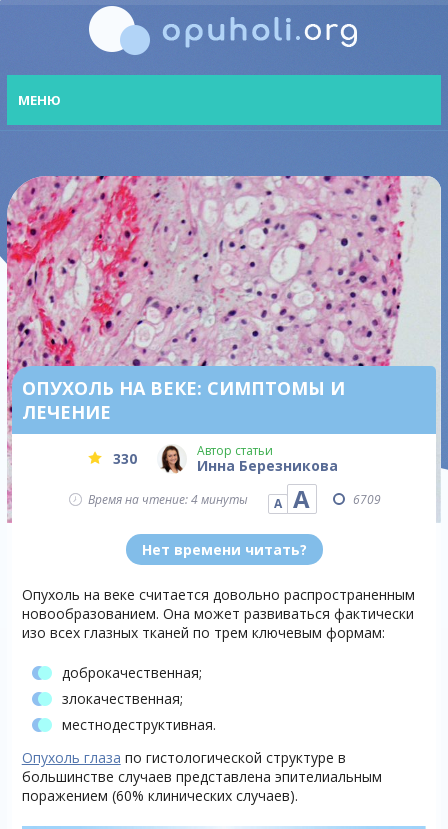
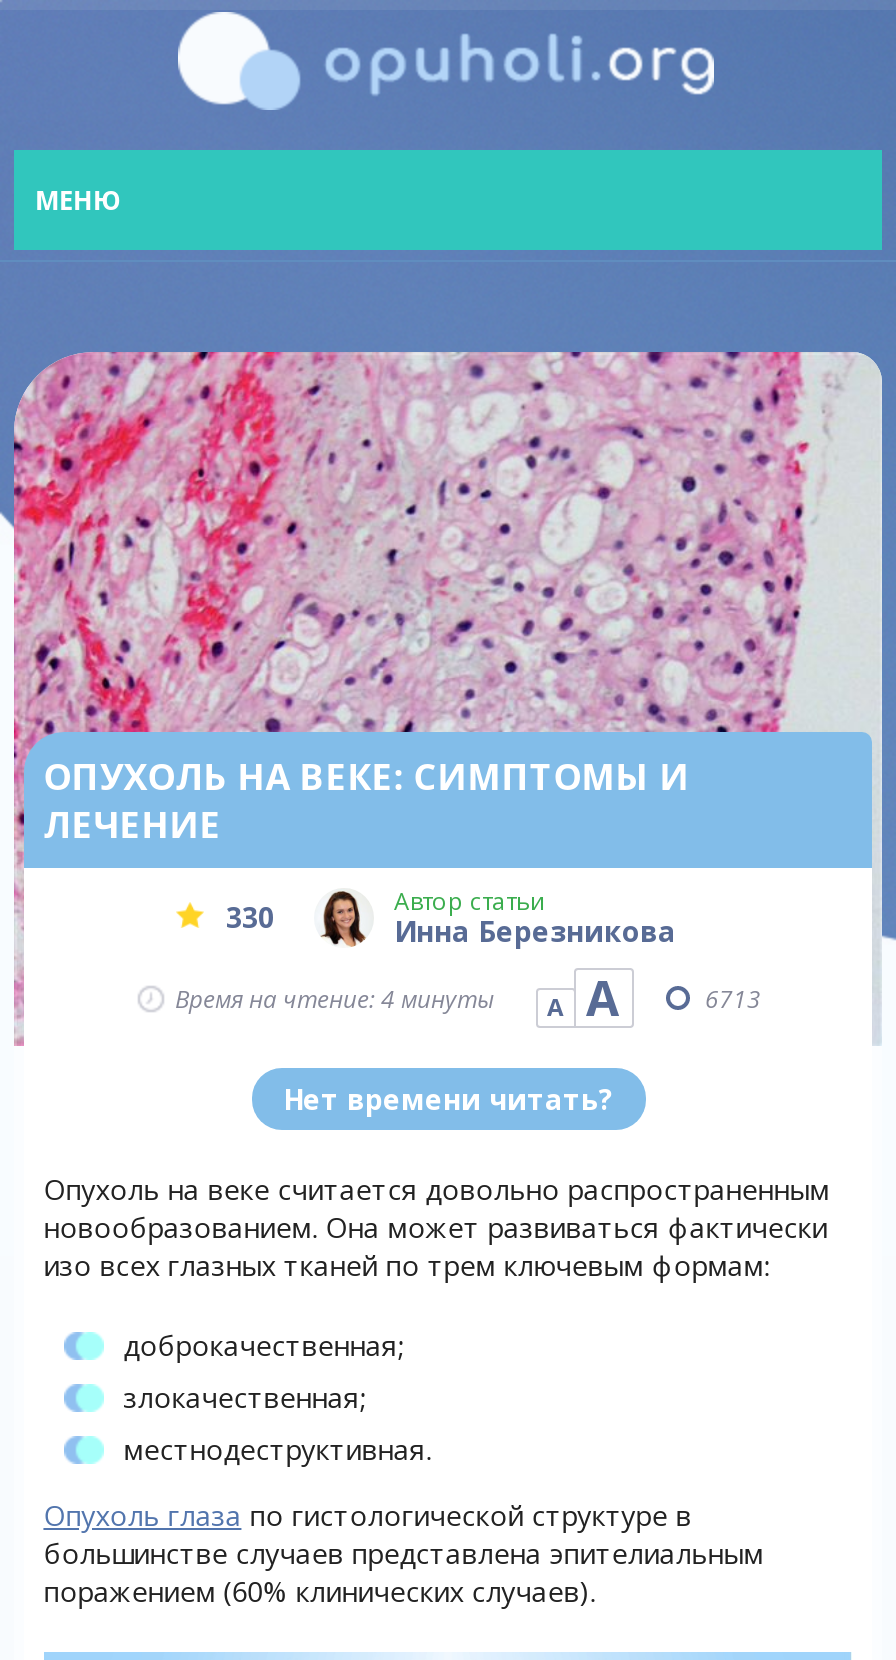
[352,490,380,507] 6709 -> [705,981,761,1015] 6713

